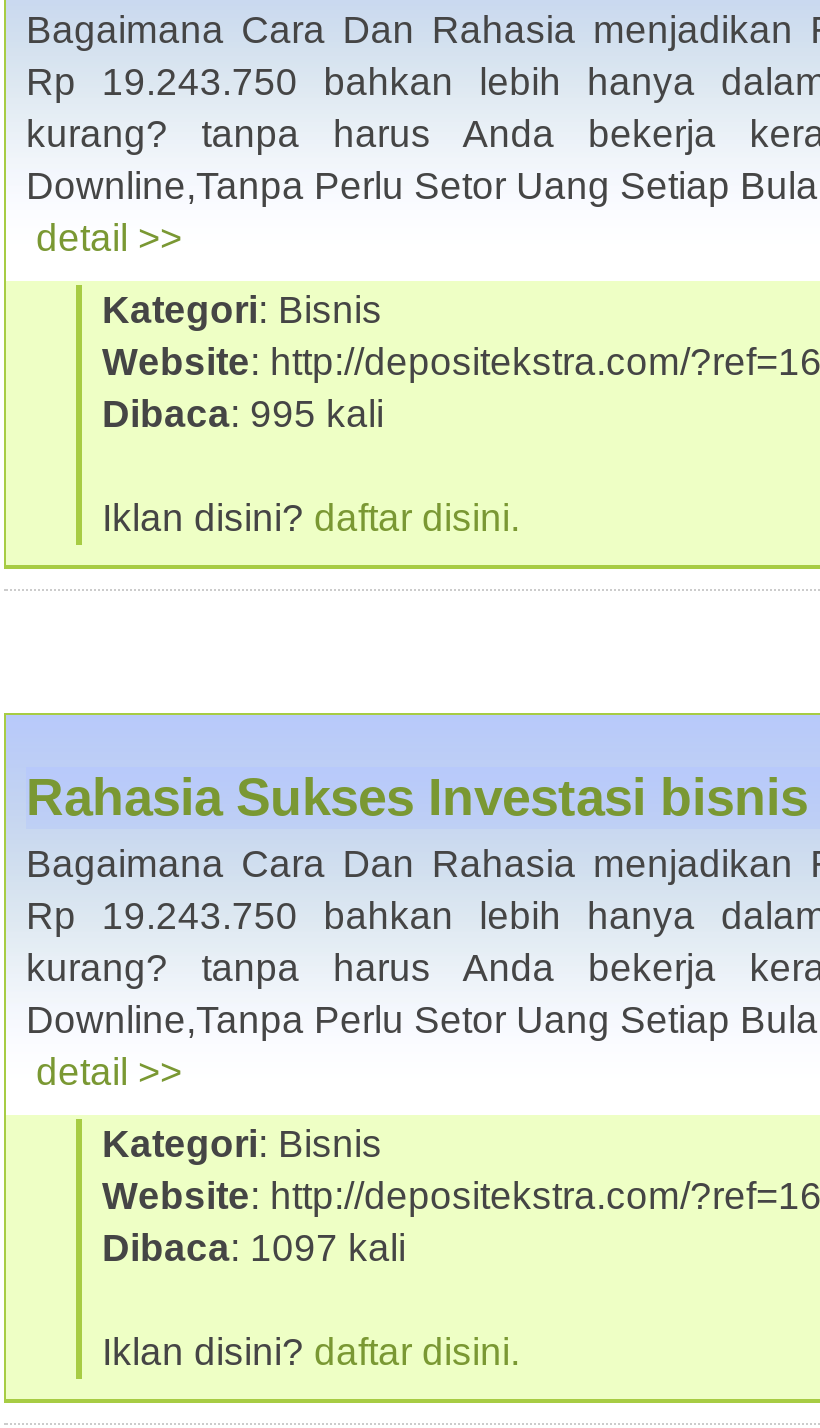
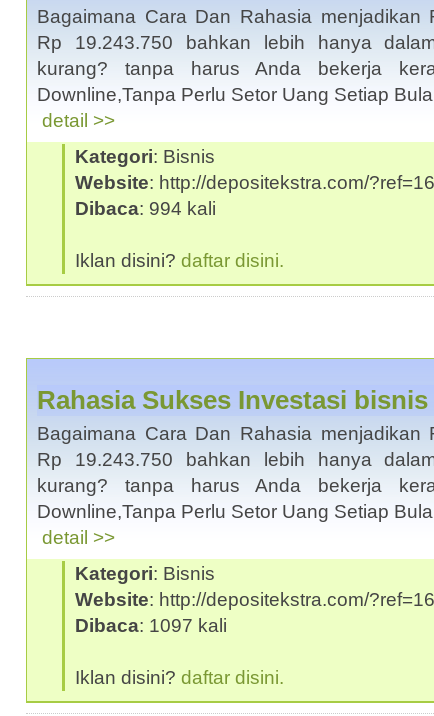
[102,393,384,435] Dibaca: 995 kali -> [75,198,216,219] Dibaca: 994 kali

